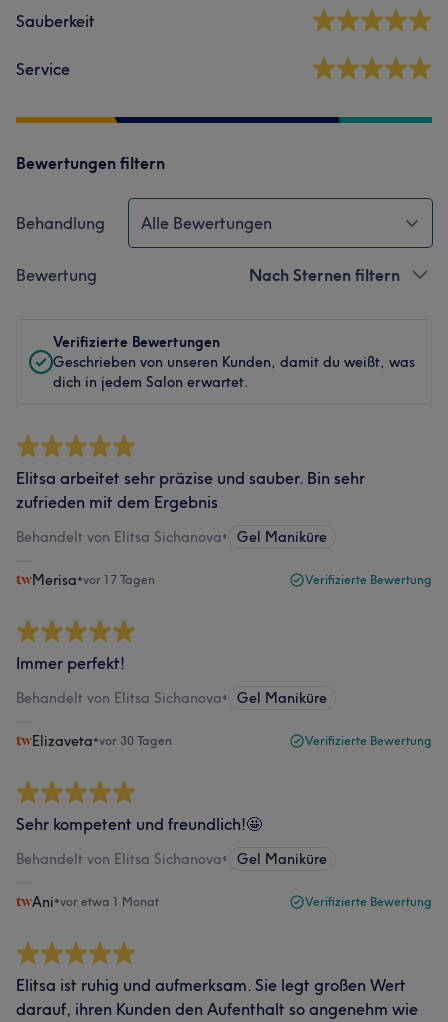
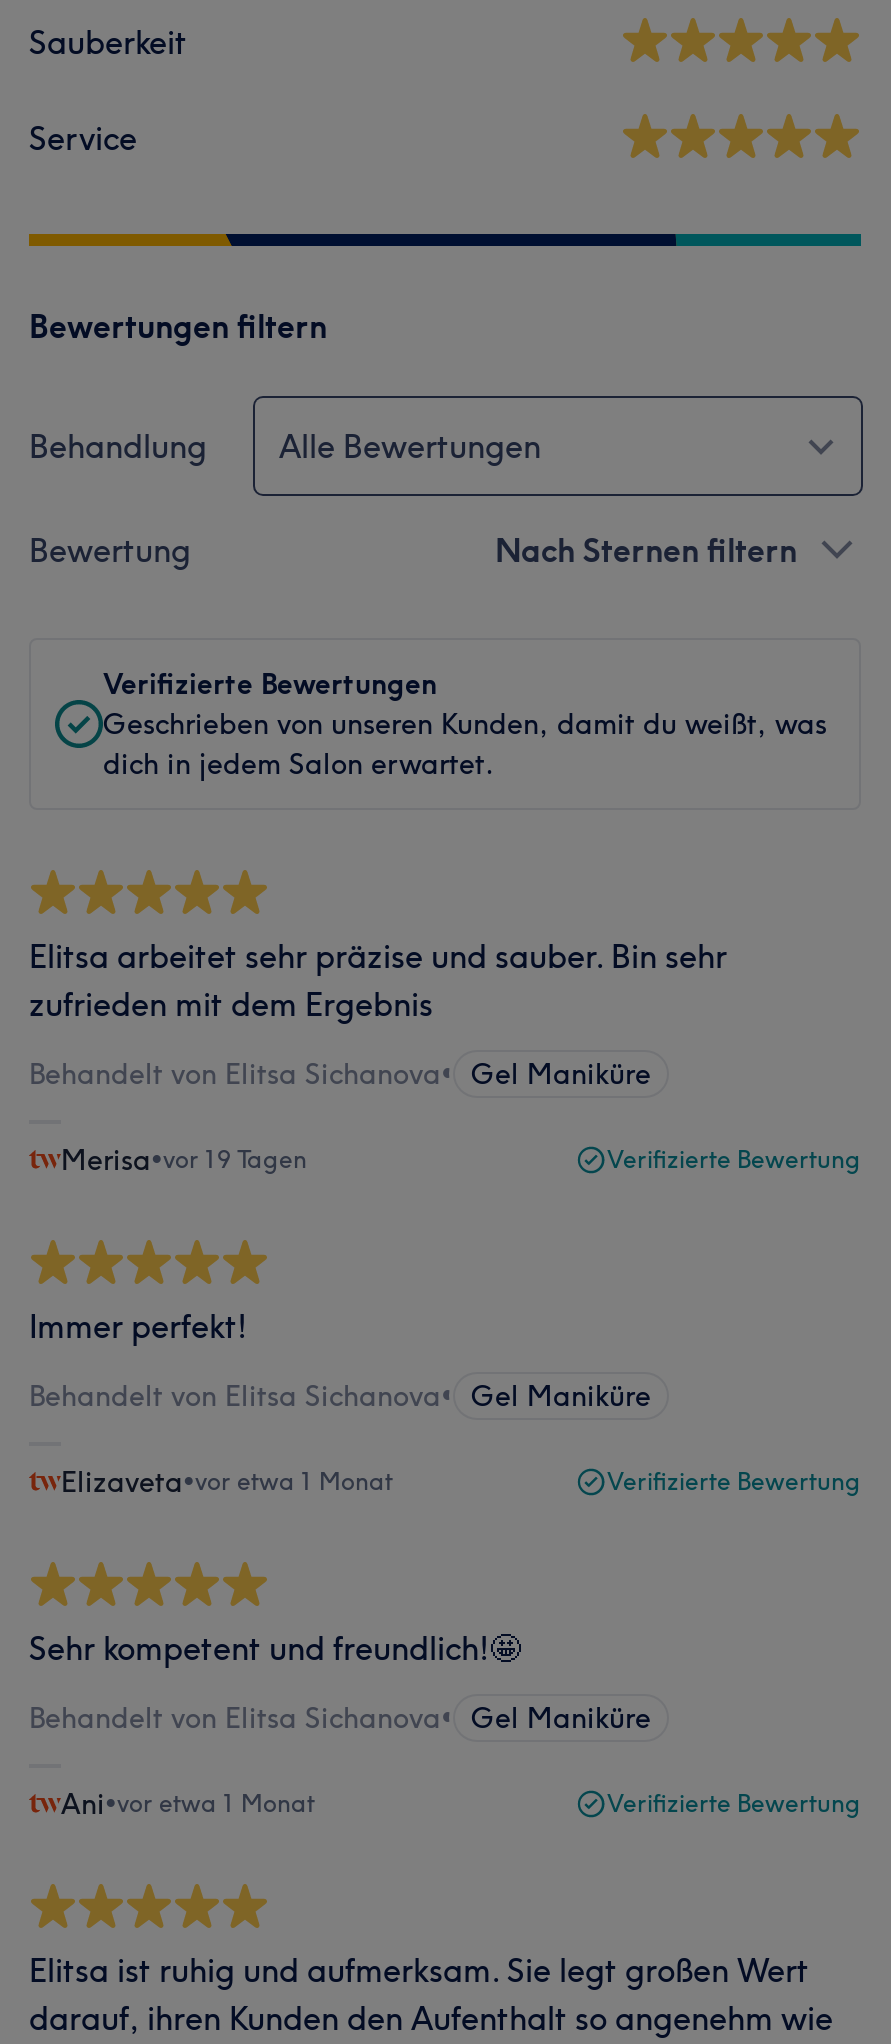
[32,571,155,589] Merisa•vor 17 Tagen -> [61,1142,307,1178] Merisa•vor 19 Tagen
[32,732,172,750] Elizaveta•vor 30 Tagen -> [61,1464,393,1500] Elizaveta•vor etwa 1 Monat

